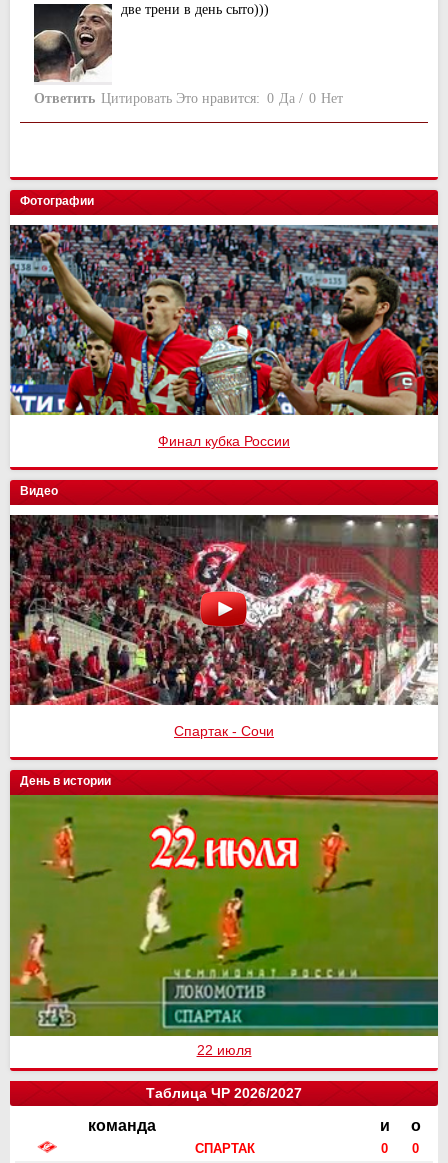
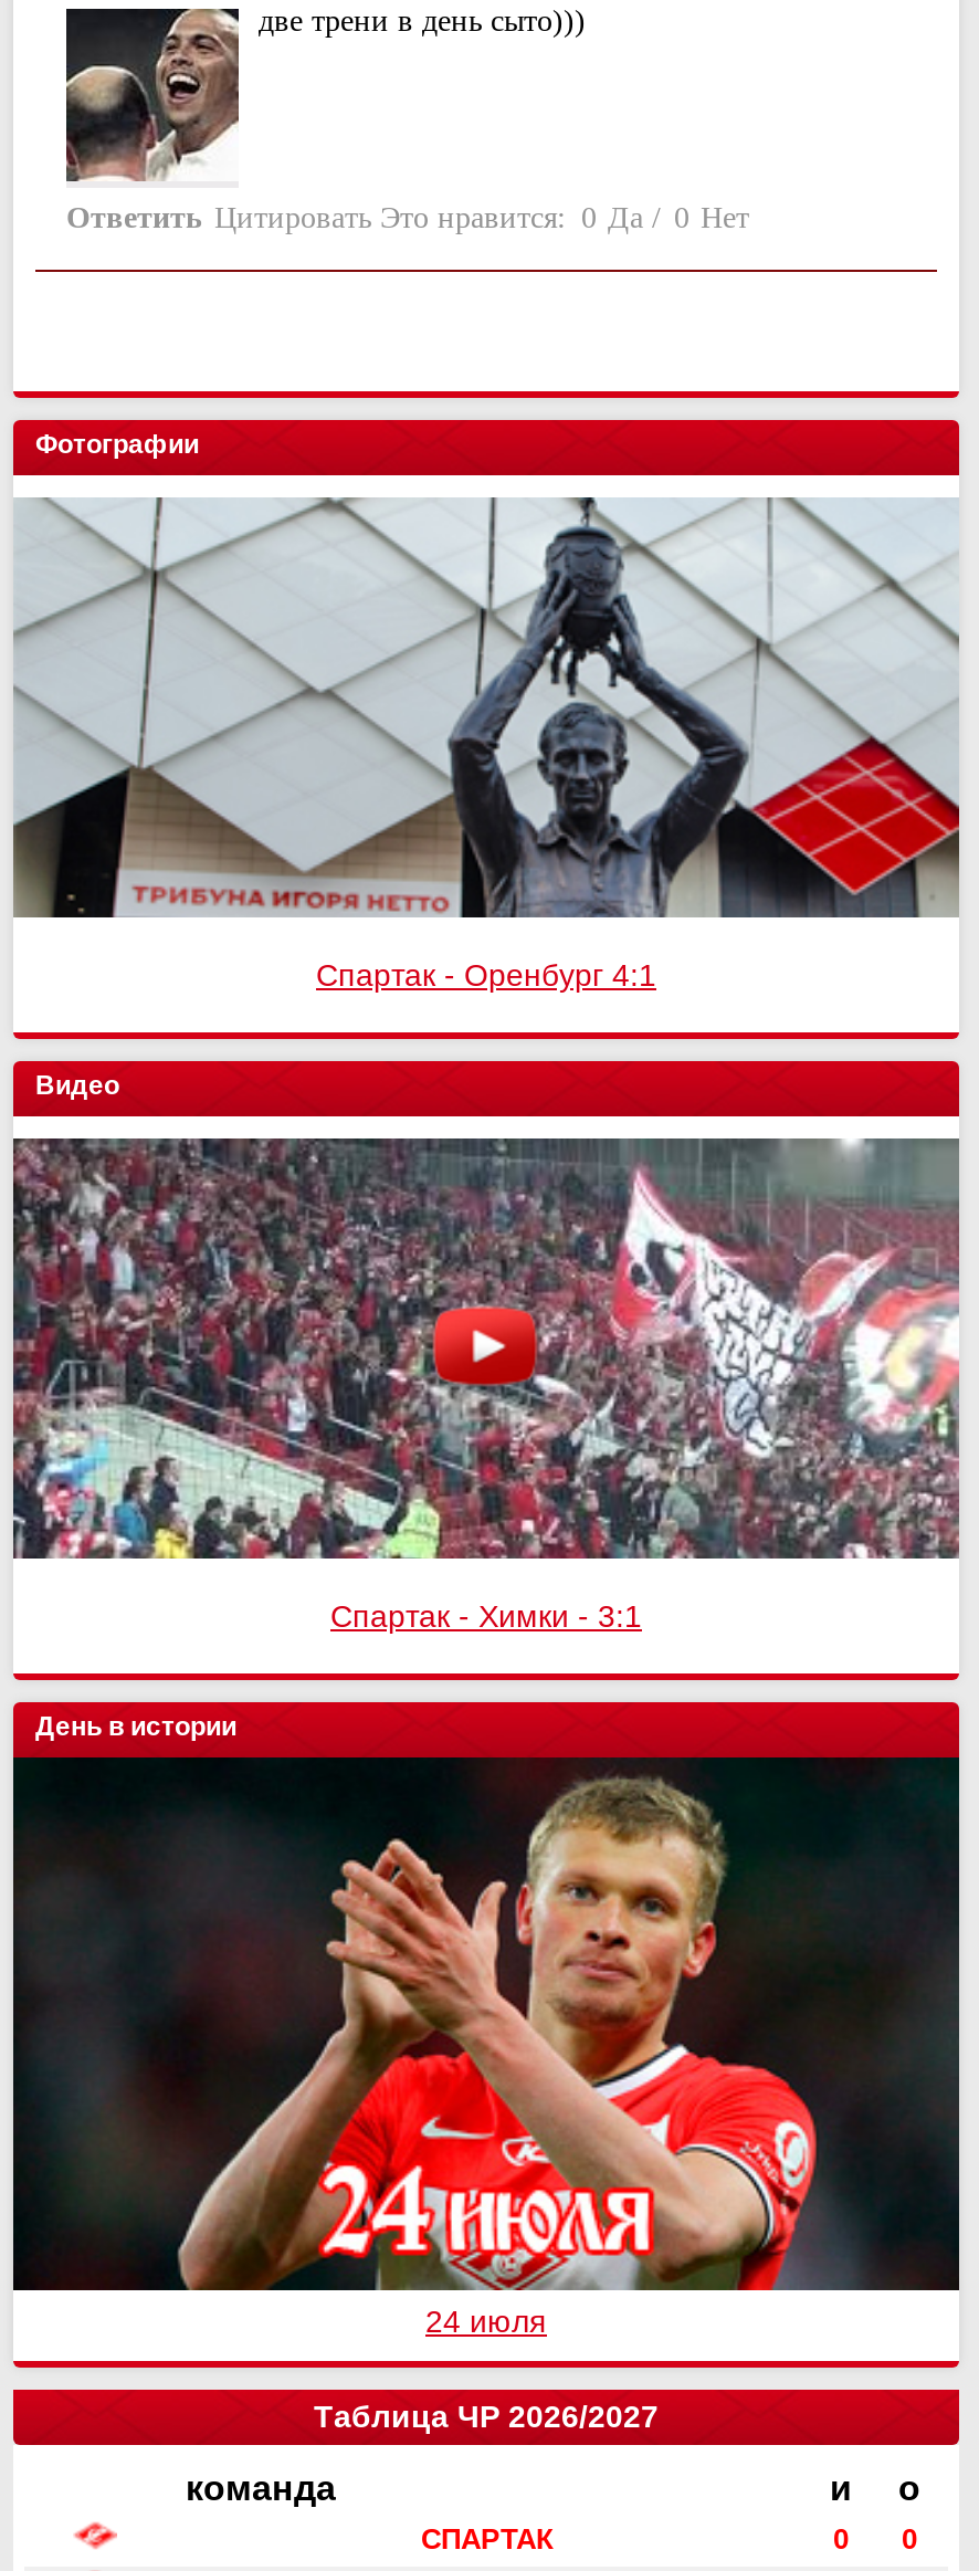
[9,224,439,449] [image] | Финал кубка России -> [11,497,961,993] [image] | Спартак - Оренбург 4:1
[9,514,439,739] [image] | Спартак - Сочи -> [11,1138,961,1634] [image] | Спартак - Химки - 3:1
[9,794,439,1058] [image] | 22 июля -> [11,1755,961,2339] [image] | 24 июля

